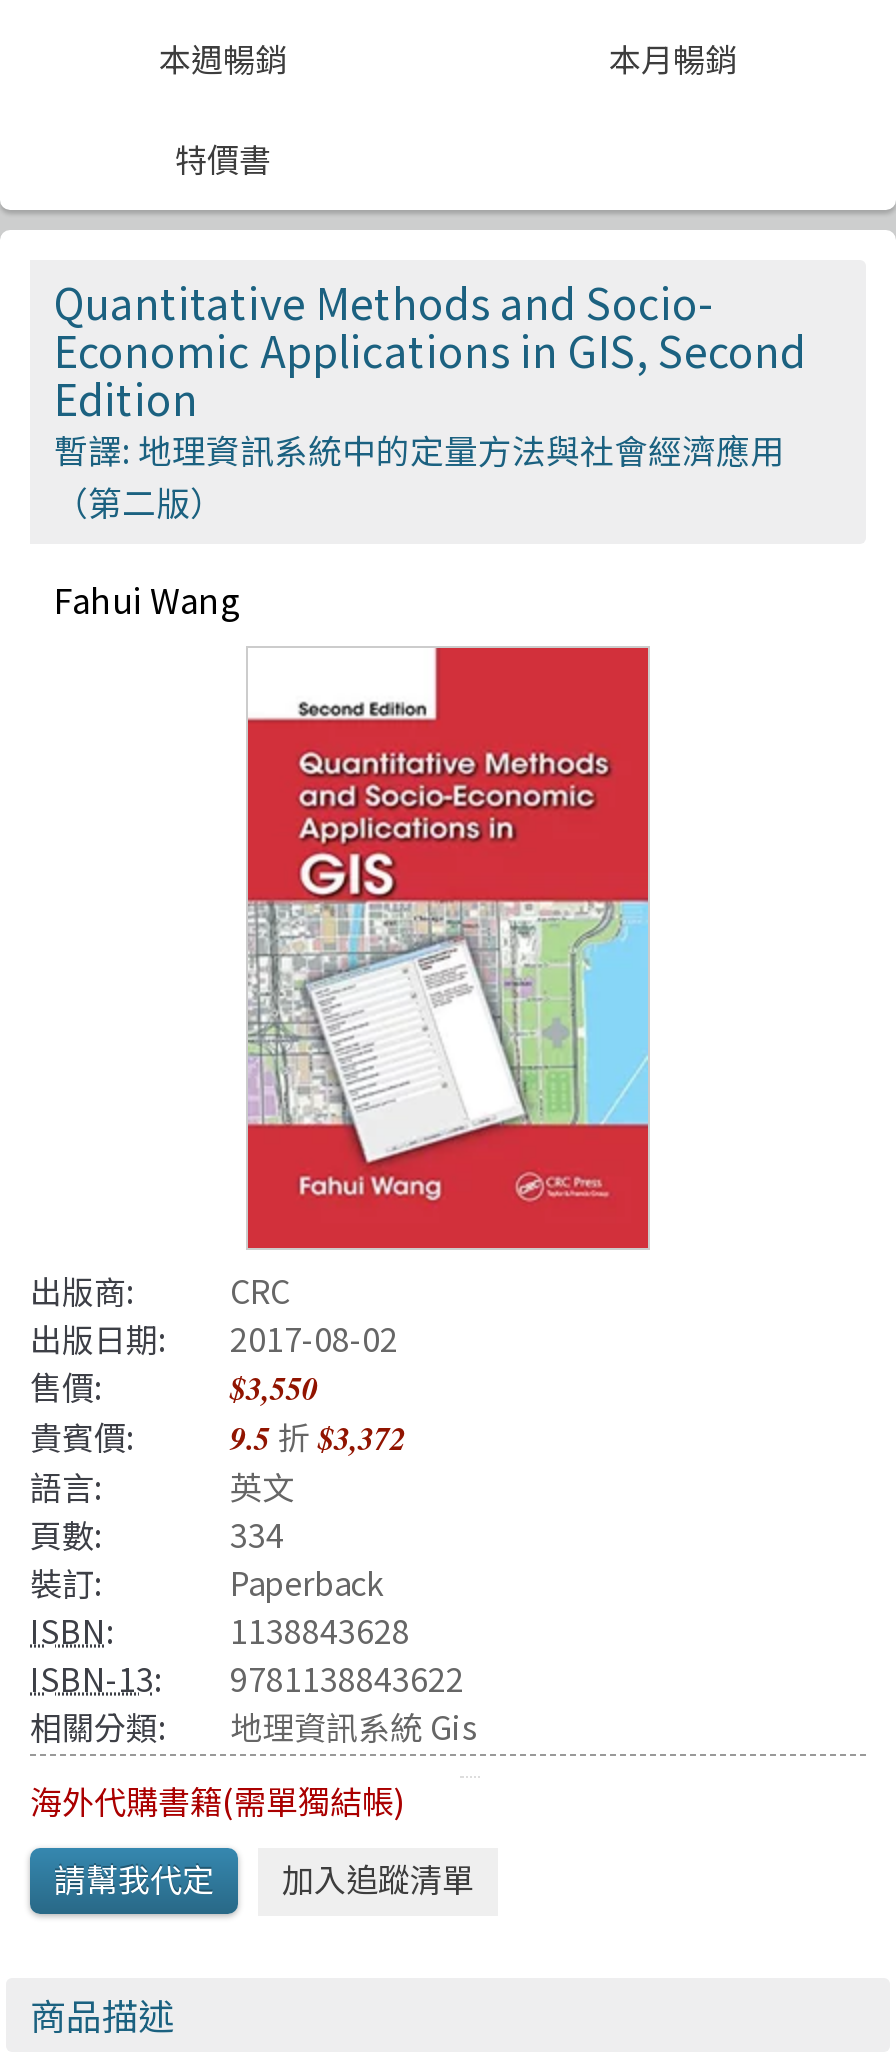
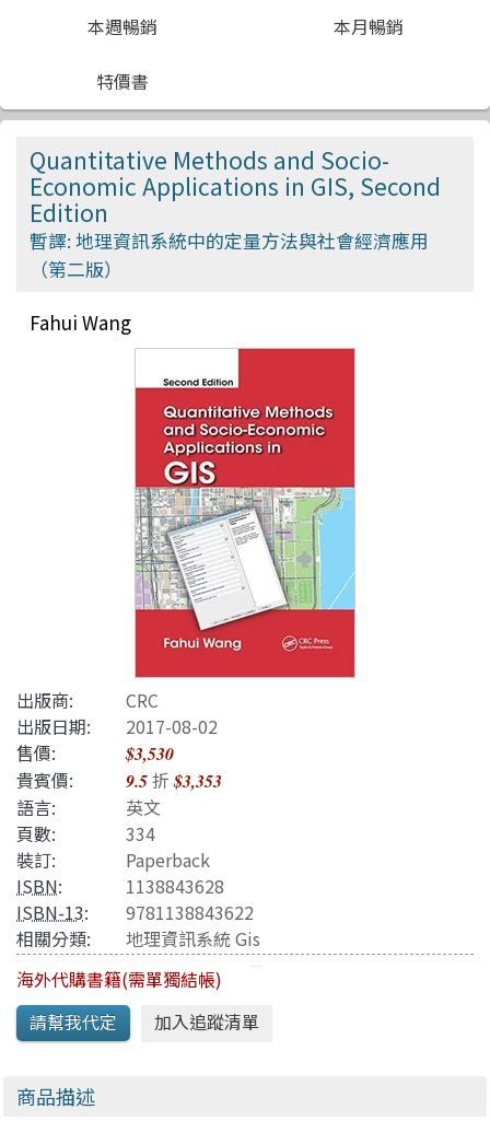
[230,1366,318,1410] $3,550 -> [126,742,174,766] $3,530
[30,1412,406,1460] 貴賓價: 9.5折$3,372 -> [16,767,222,793] 貴賓價: 9.5折$3,353

